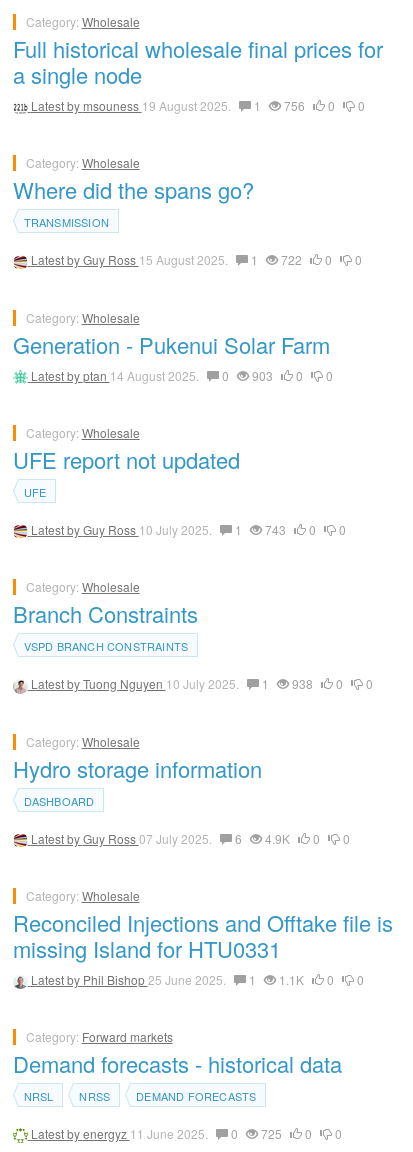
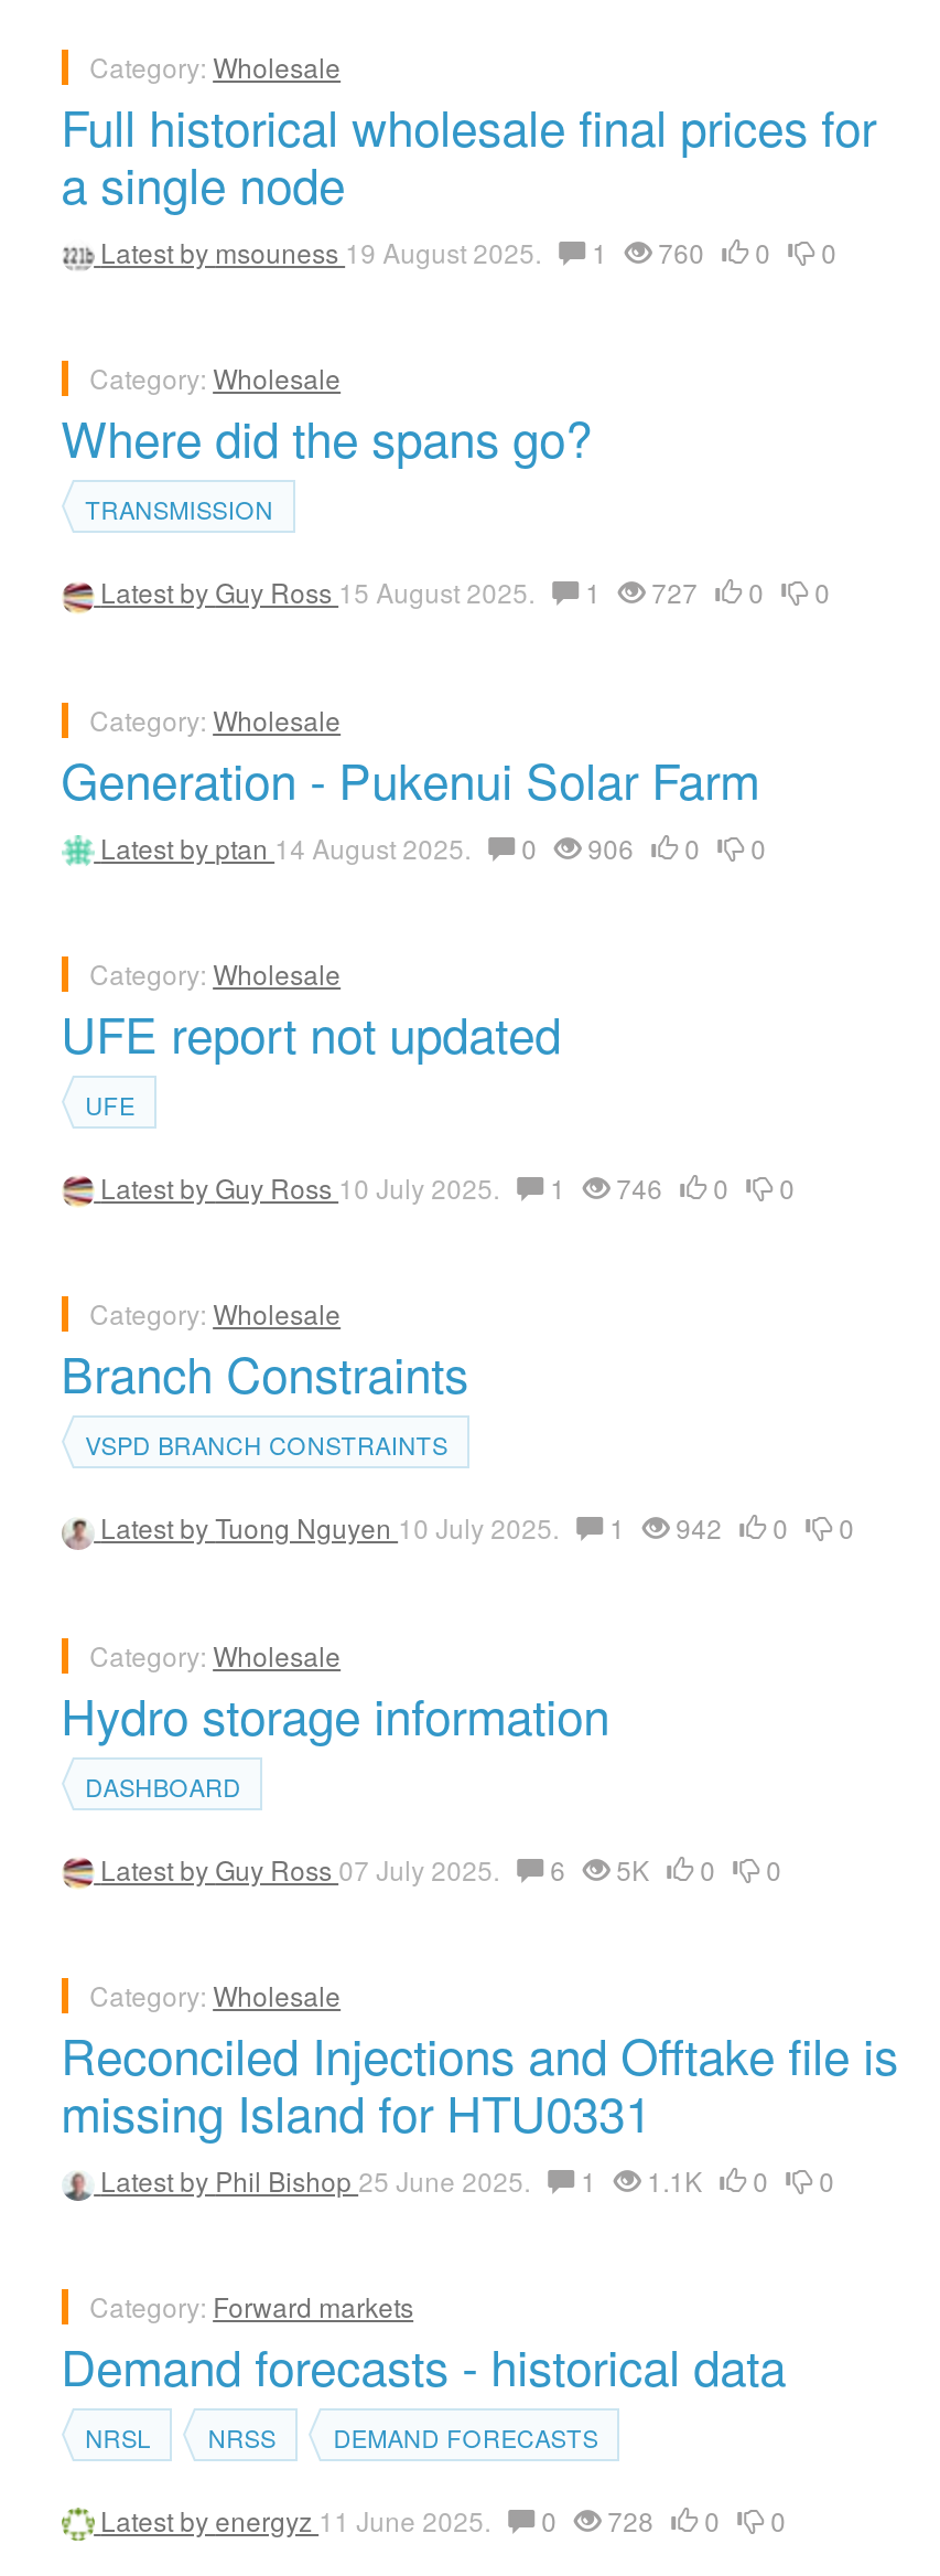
[31,97,365,114] Latest by msouness 19 August 2025. 1 756 0 0 -> [101,232,837,270] Latest by msouness 19 August 2025. 1 760 0 0
[31,251,362,268] Latest by Guy Ross 15 August 2025. 1 722 0 0 -> [101,573,830,611] Latest by Guy Ross 15 August 2025. 1 727 0 0
[31,366,333,383] Latest by ptan 14 August 2025. 0 903 0 0 -> [101,827,766,865] Latest by ptan 14 August 2025. 0 906 0 0
[31,521,346,538] Latest by Guy Ross 10 July 2025. 1 743 0 0 -> [101,1168,795,1206] Latest by Guy Ross 10 July 2025. 1 746 0 0
[31,675,373,692] Latest by Tuong Nguyen 10 July 2025. 1 938 0 0 -> [101,1509,854,1546] Latest by Tuong Nguyen 10 July 2025. 1 942 0 0
[31,830,350,847] Latest by Guy Ross 07 July 2025. 6 4.9K 0 0 -> [101,1849,782,1887] Latest by Guy Ross 07 July 2025. 6 5K 0 0
[31,1125,342,1142] Latest by energyz 11 June 2025. 0 725 0 0 -> [101,2501,786,2538] Latest by energyz 11 June 2025. 0 728 0 0

